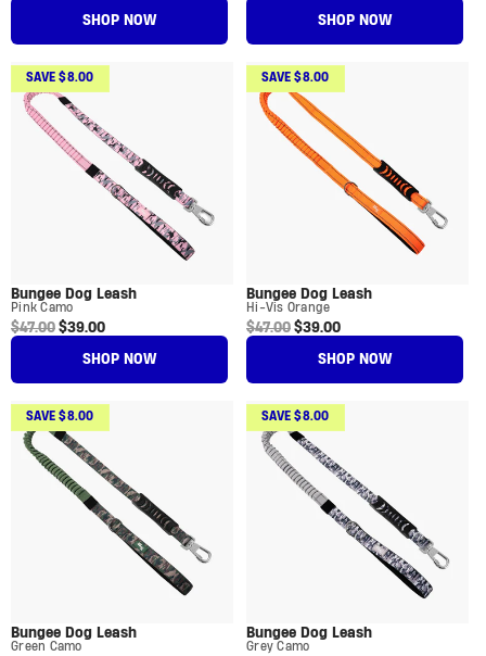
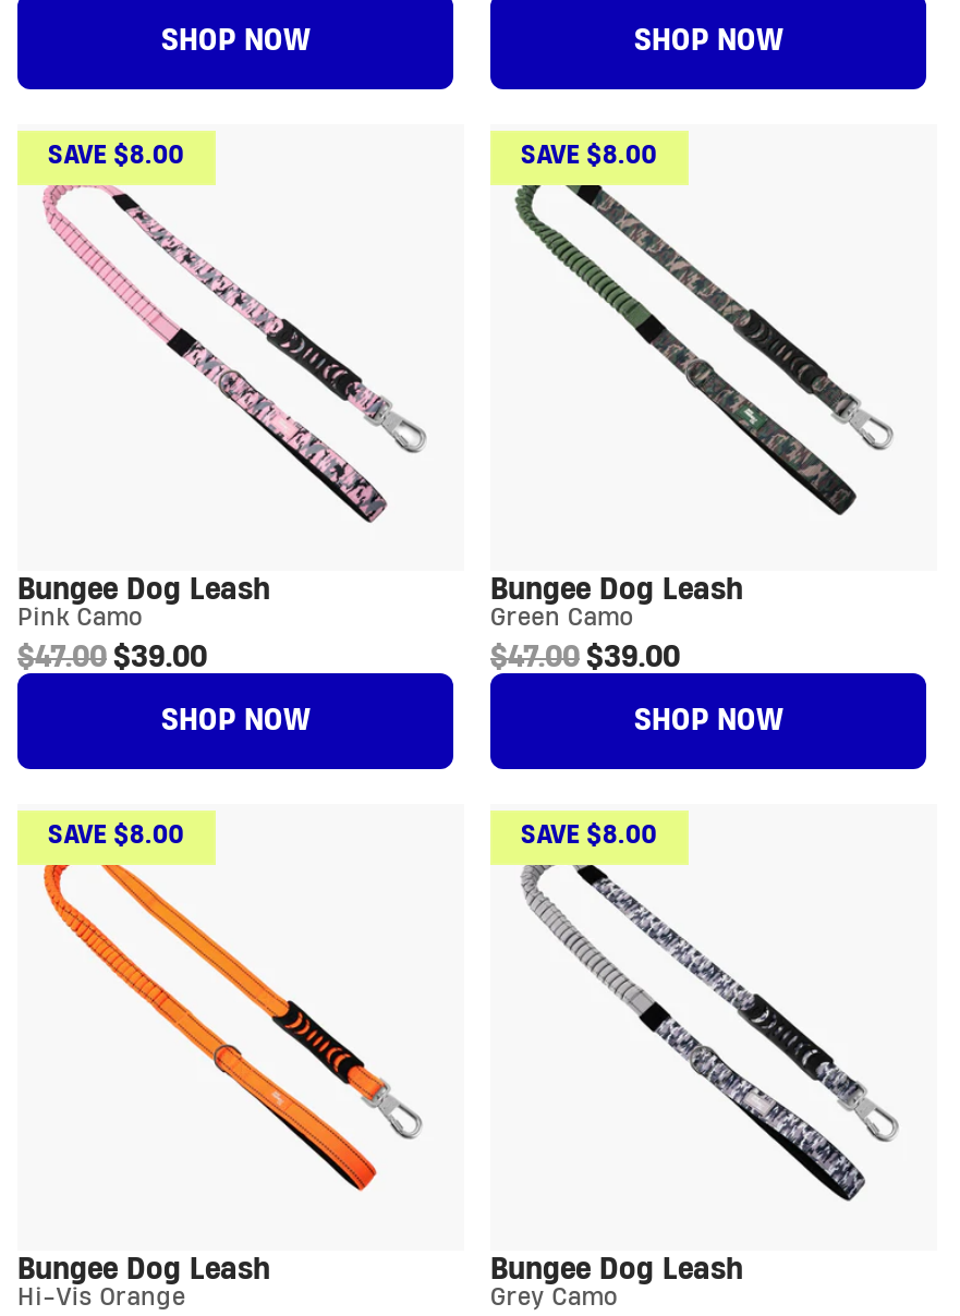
moved [259,91,445,256] -> [44,863,418,1194]: [image]
moved [246,302,330,314] -> [17,1285,186,1309]: Hi-Vis Orange
moved [23,430,210,596] -> [514,183,891,516]: [image]
moved [11,641,82,653] -> [490,606,633,630]: Green Camo

